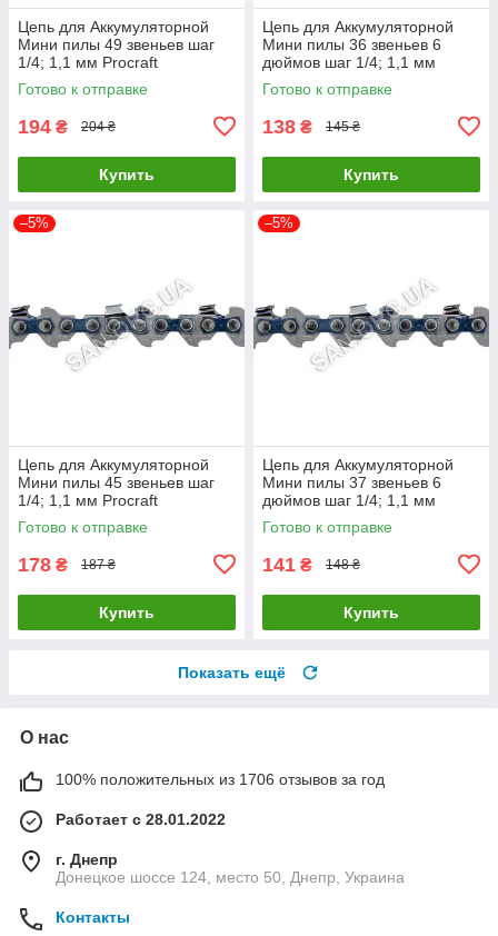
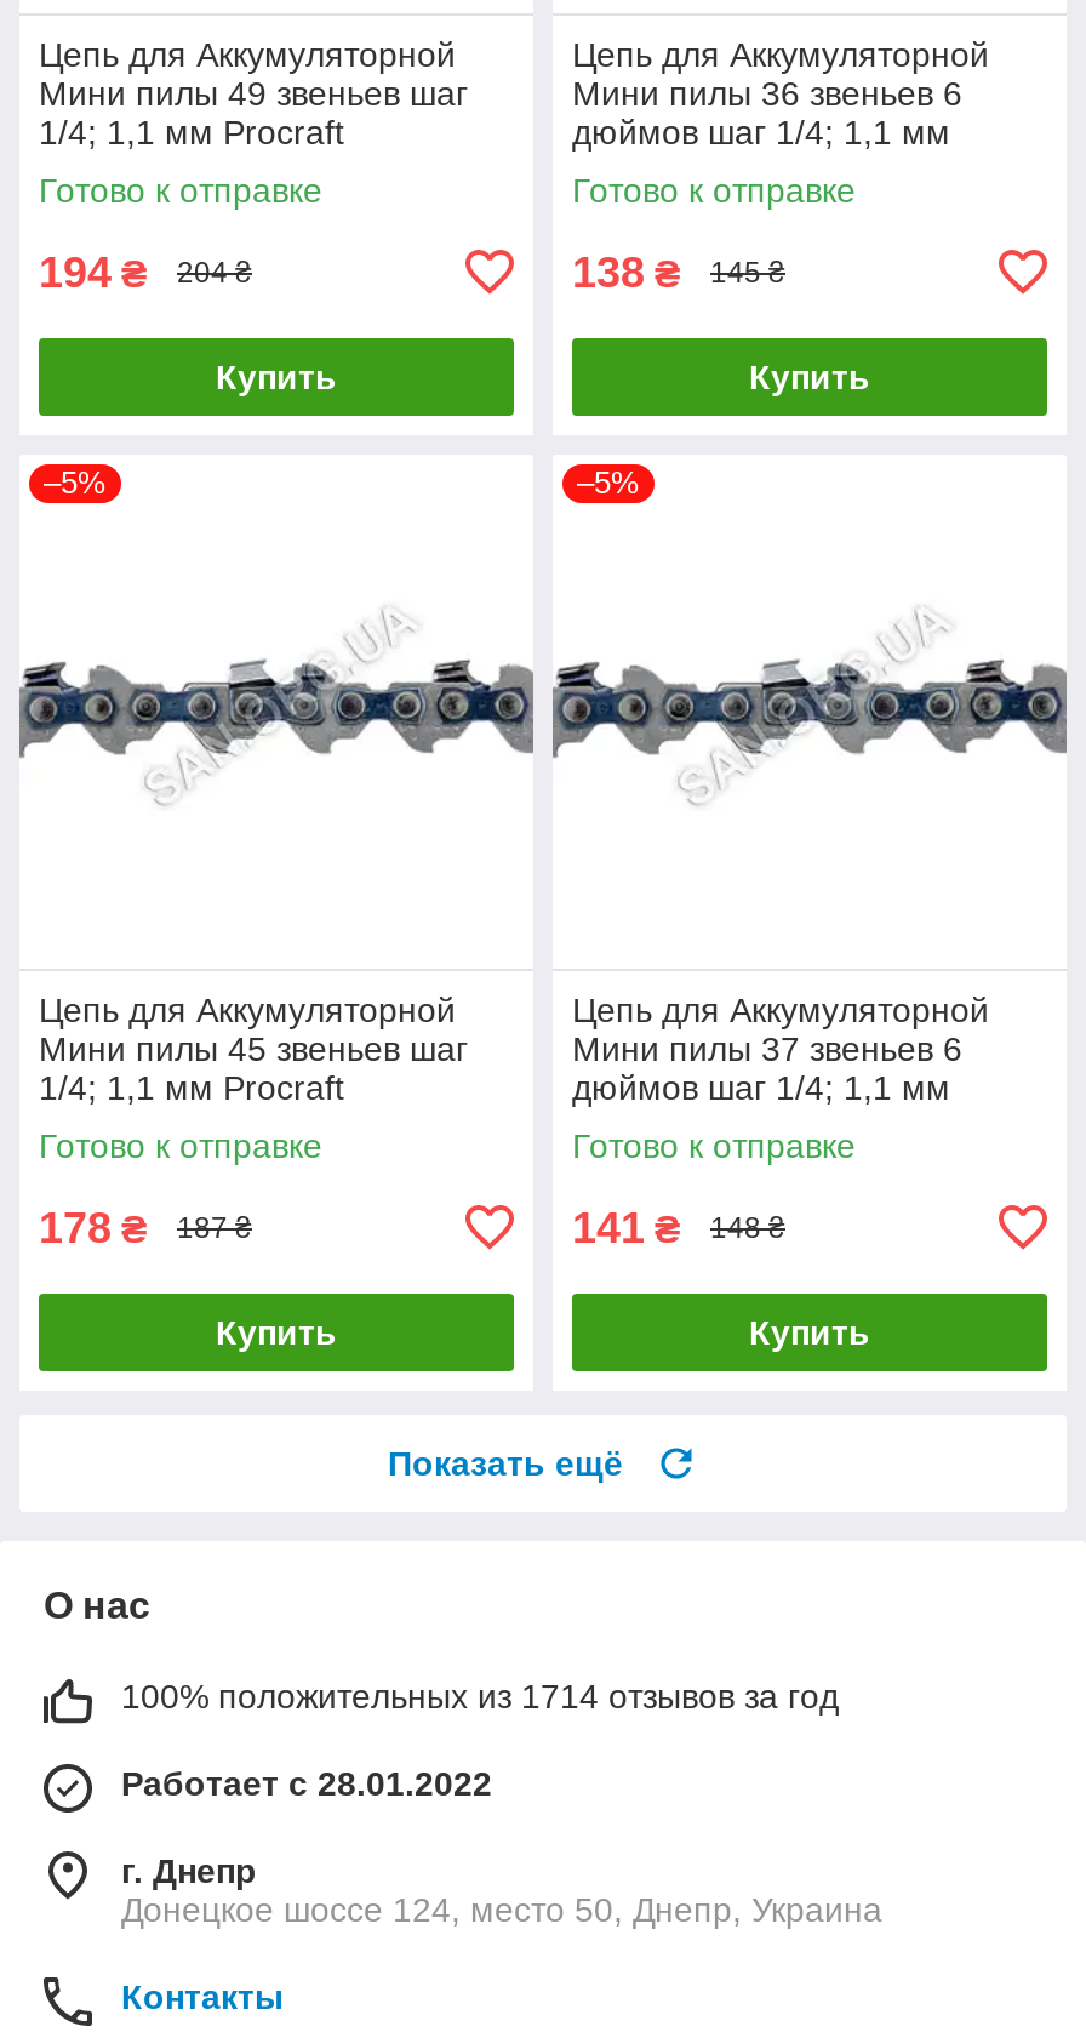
[56,770,385,788] 100% положительных из 1706 отзывов за год -> [121,1676,839,1715] 100% положительных из 1714 отзывов за год

